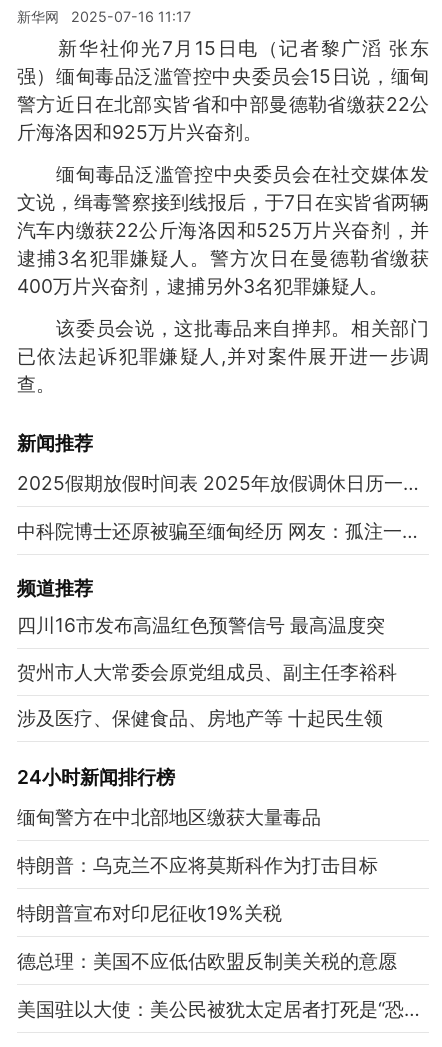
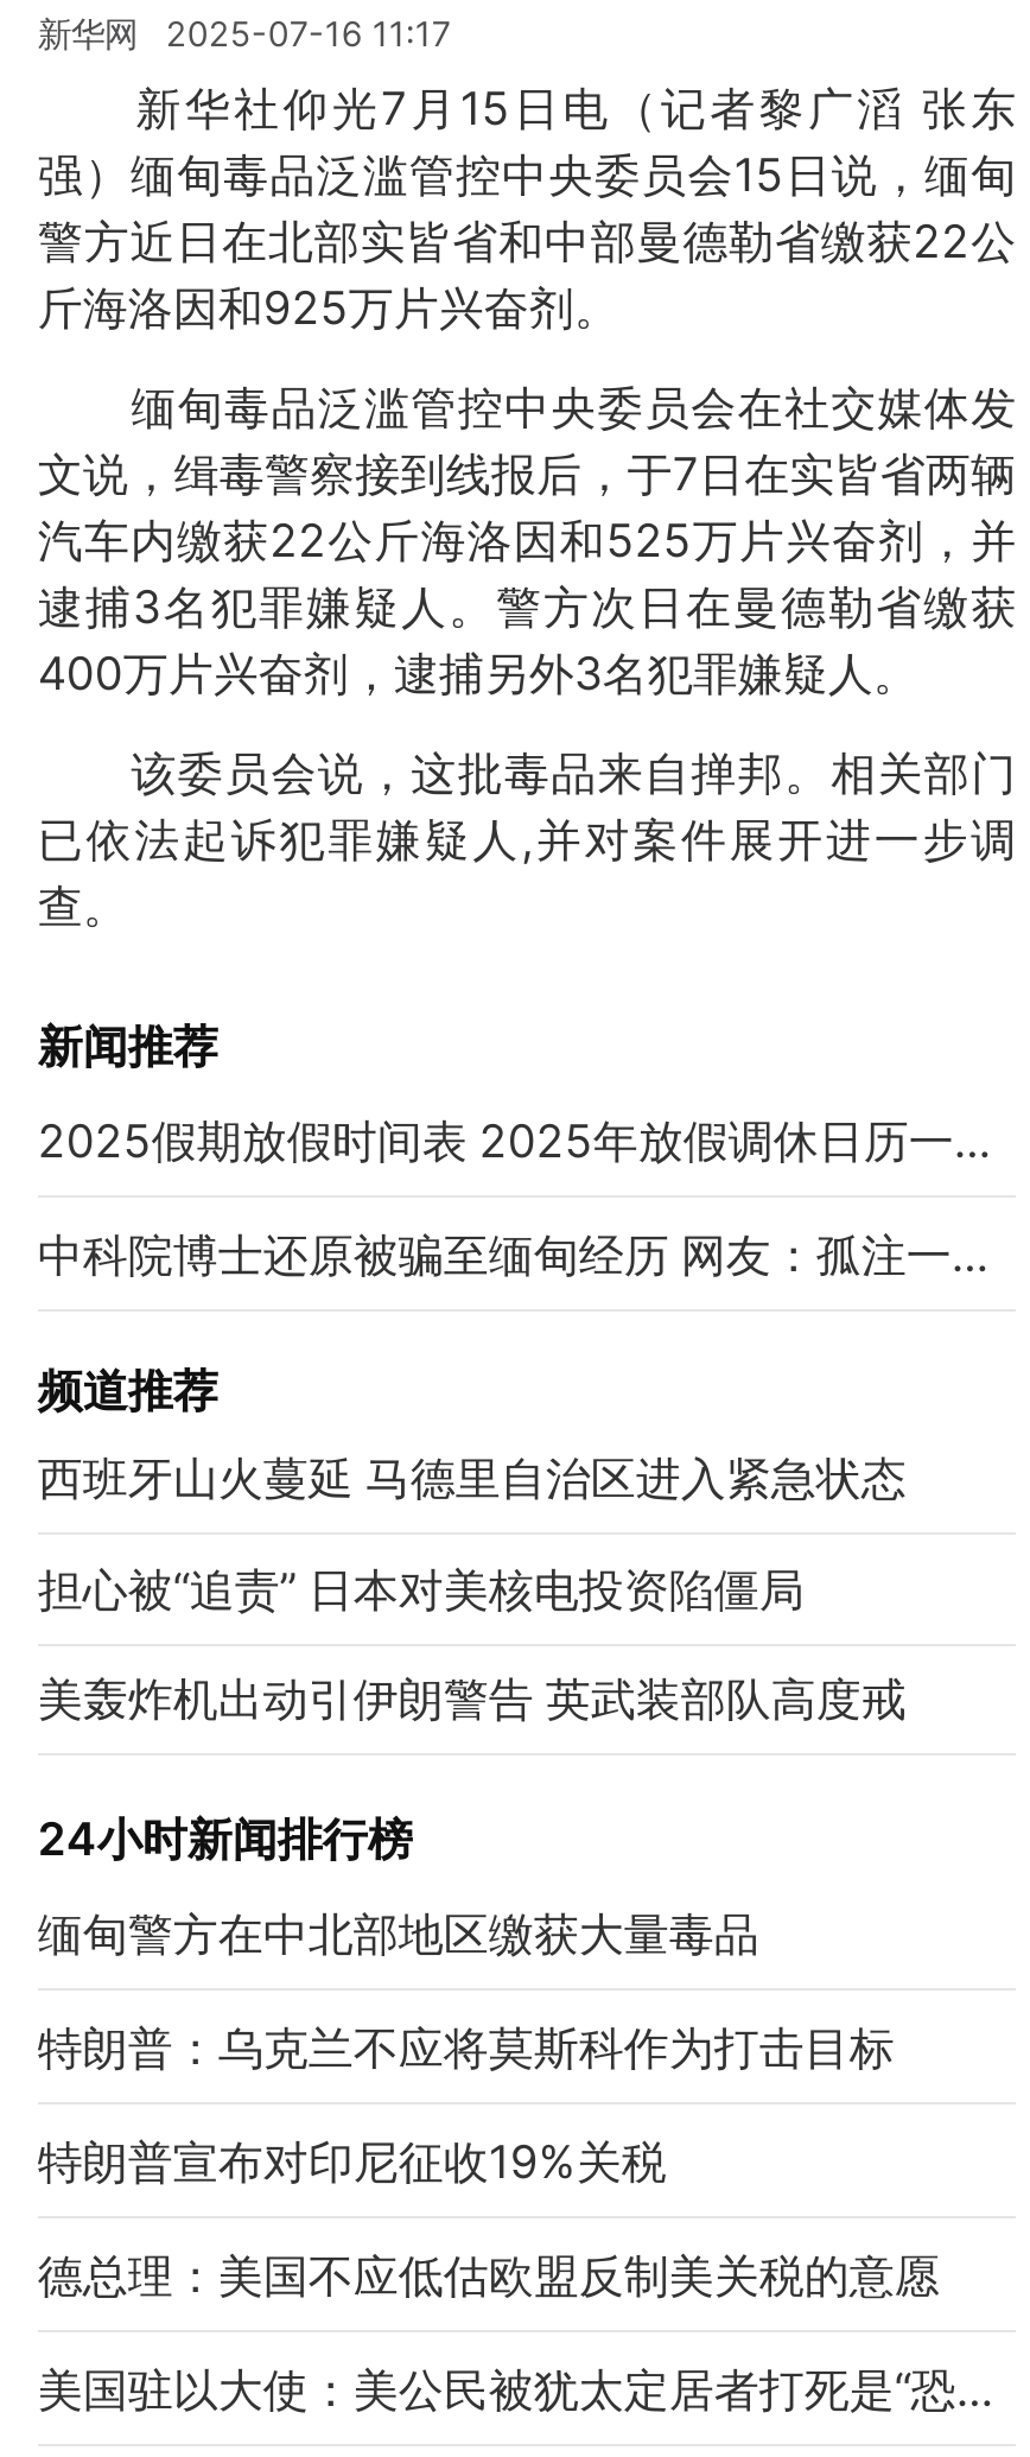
[17,613,385,637] 四川16市发布高温红色预警信号 最高温度突 -> [38,1448,906,1505] 西班牙山火蔓延 马德里自治区进入紧急状态
[17,659,397,683] 贺州市人大常委会原党组成员、副主任李裕科 -> [38,1560,804,1617] 担心被“追责” 日本对美核电投资陷僵局
[17,706,383,730] 涉及医疗、保健食品、房地产等 十起民生领 -> [38,1671,906,1728] 美轰炸机出动引伊朗警告 英武装部队高度戒

